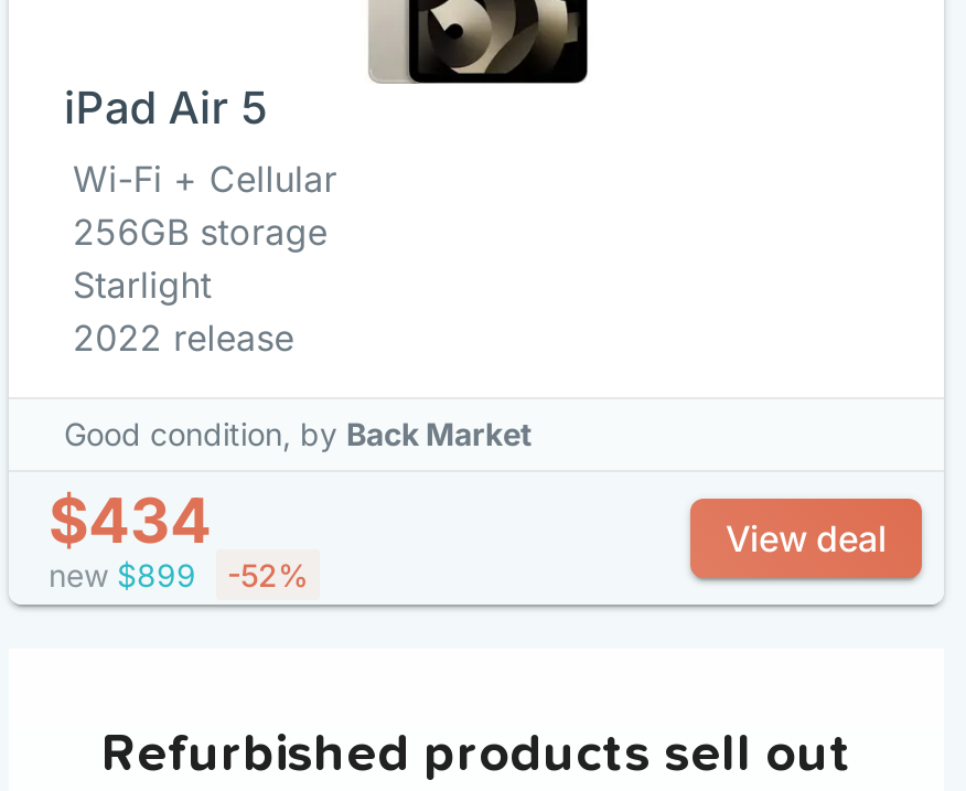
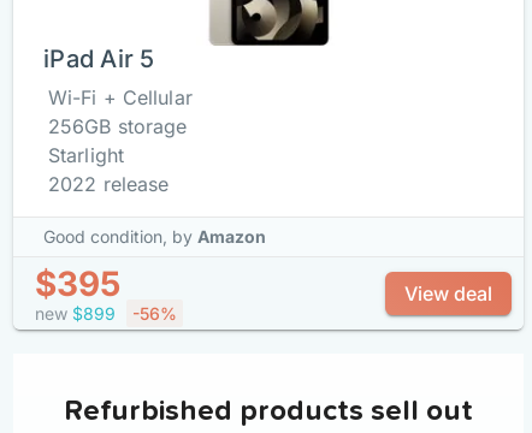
[49,415,532,558] Good condition, by Back Market | $434 -> [35,226,266,304] Good condition, by Amazon | $395
[49,556,309,594] new $899 -52% -> [35,303,177,324] new $899 -56%

